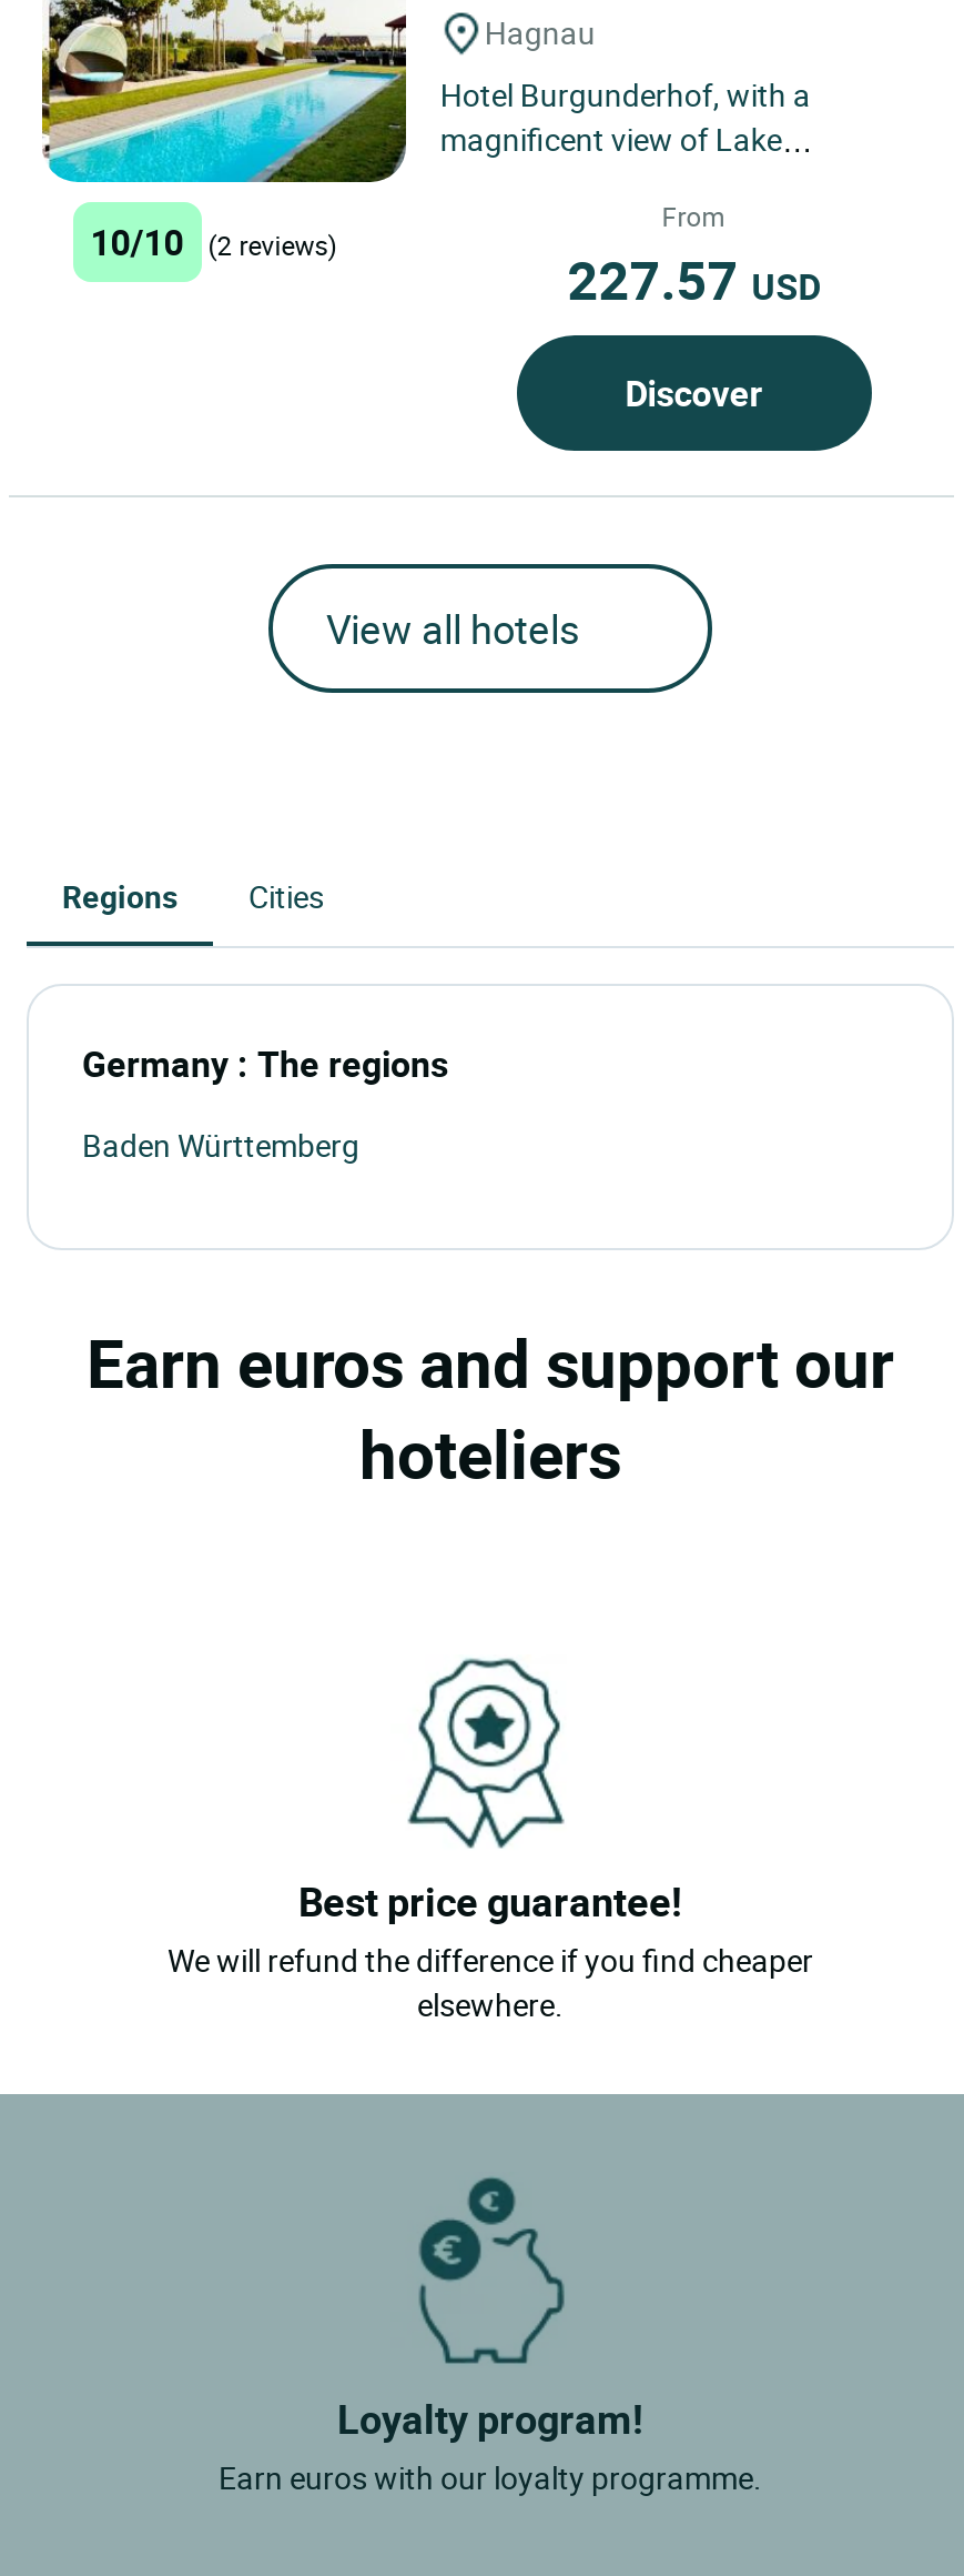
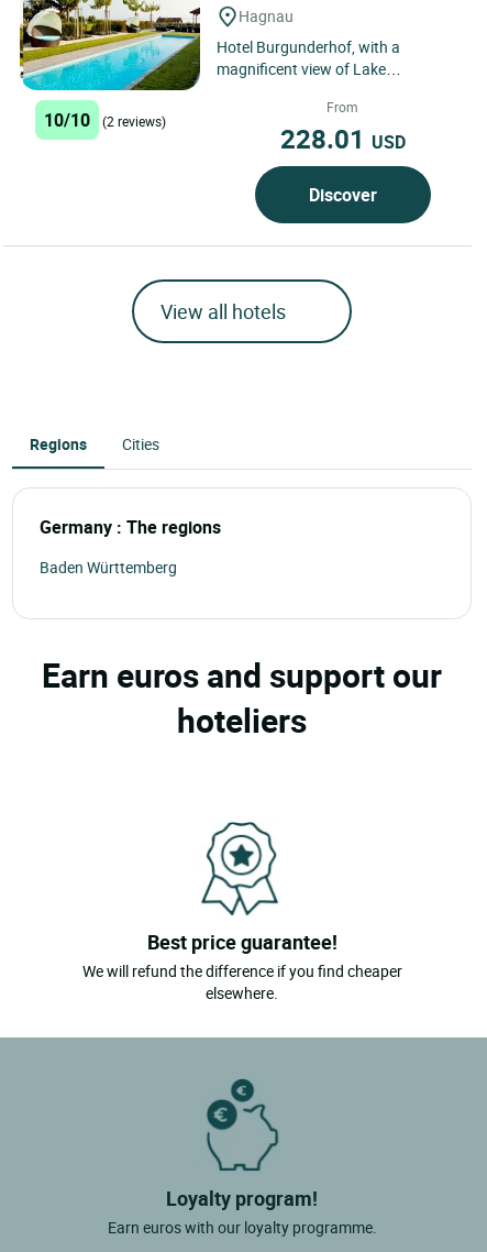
[567,244,820,315] 227.57 USD -> [280,121,405,156] 228.01 USD

